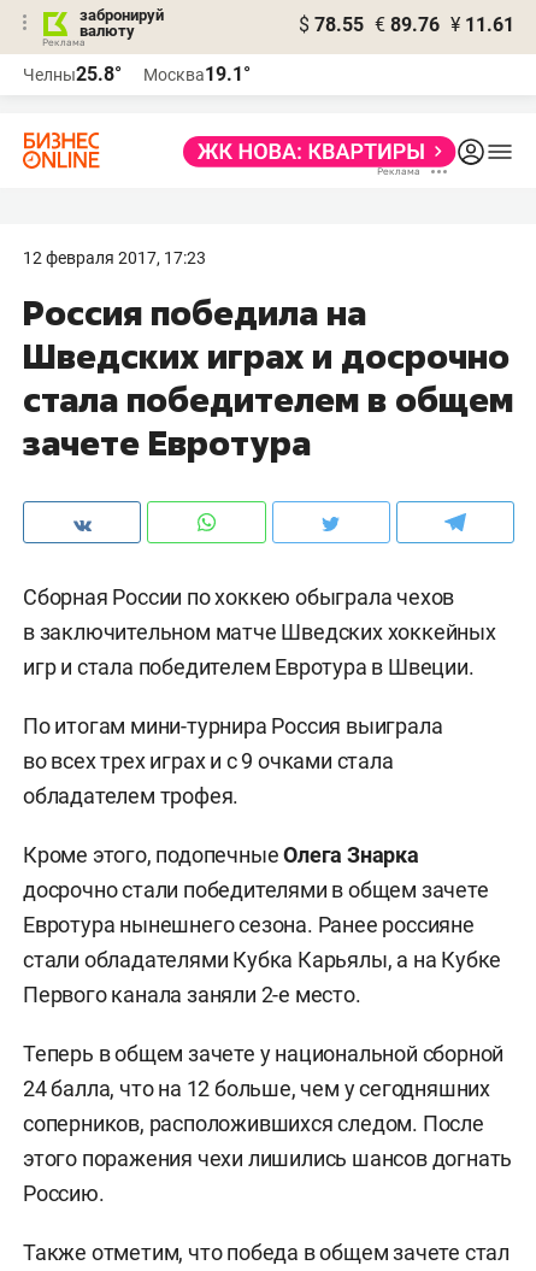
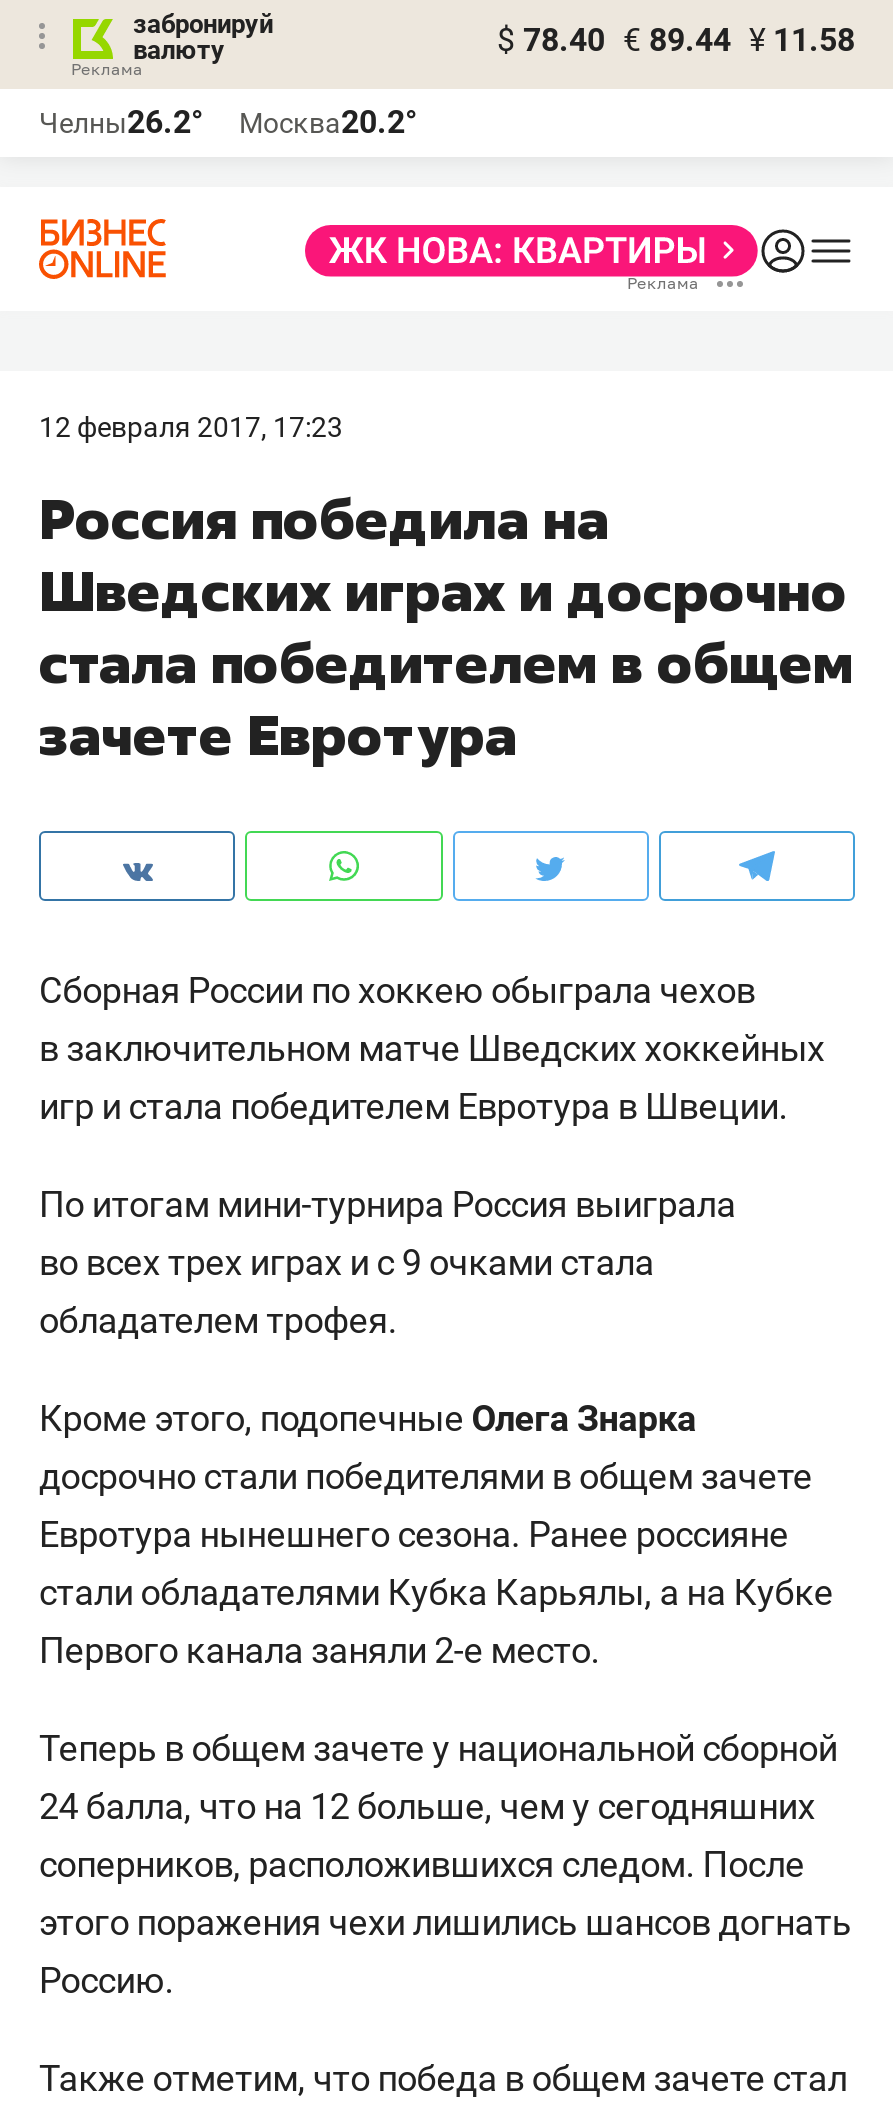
[299,13,514,36] $ 78.55 € 89.76 ¥ 11.61 -> [497,21,855,59] $ 78.40 € 89.44 ¥ 11.58
[23,63,122,86] Челны25.8° -> [39,103,203,141] Челны26.2°
[143,63,251,86] Москва19.1° -> [239,103,417,141] Москва20.2°

